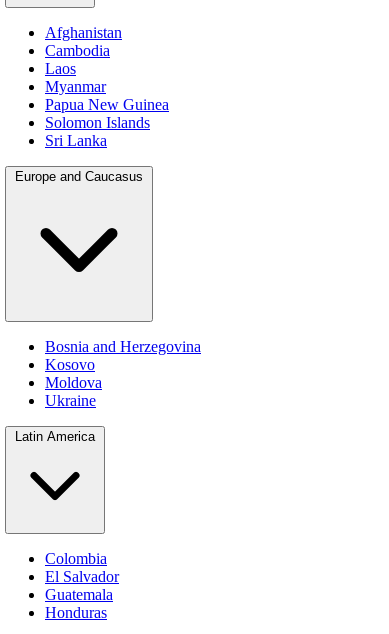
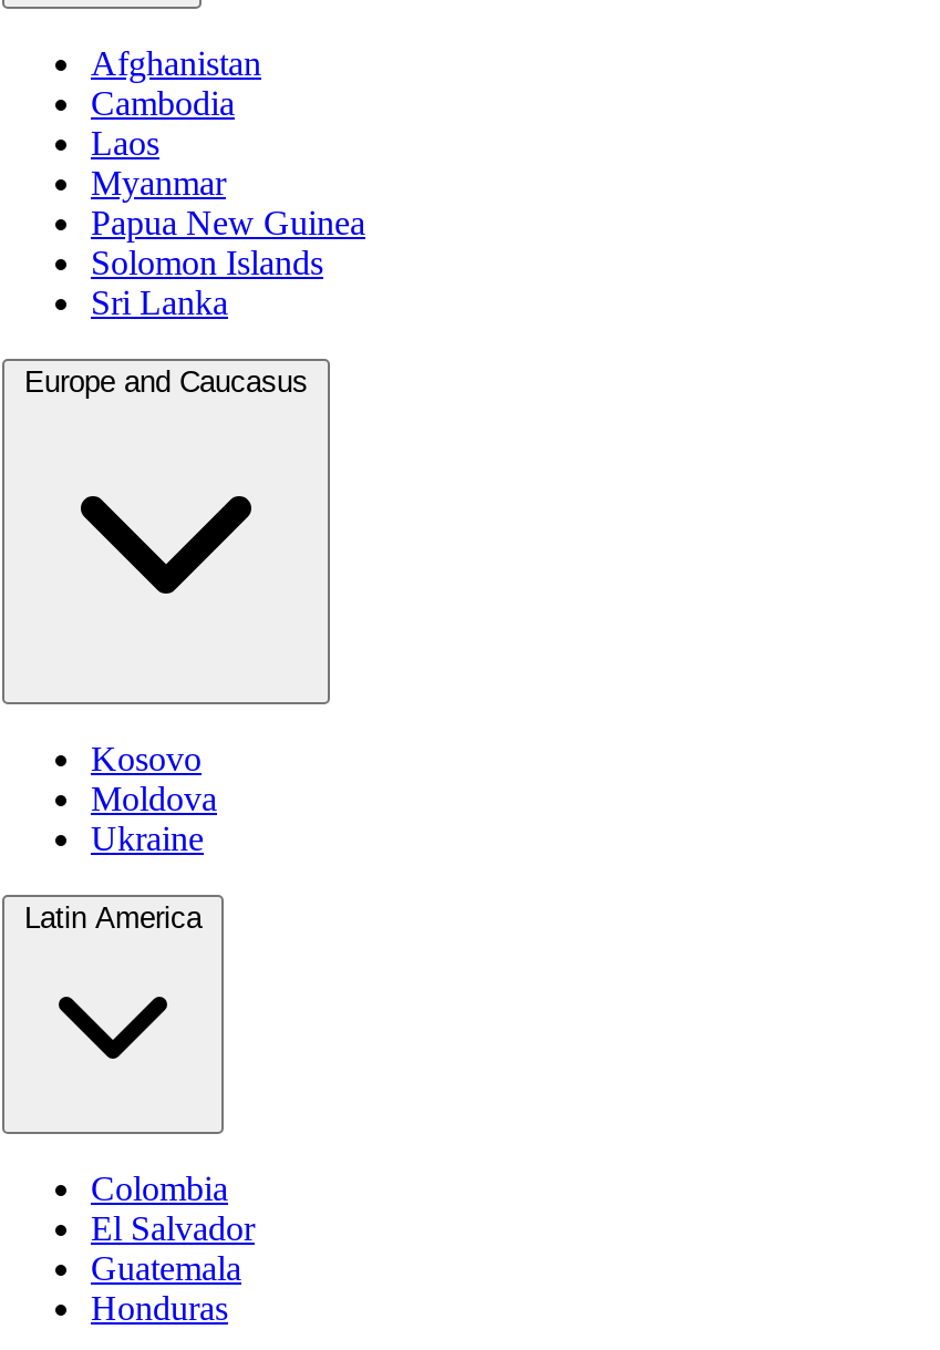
[45,338,201,355] Bosnia and Herzegovina -> none

